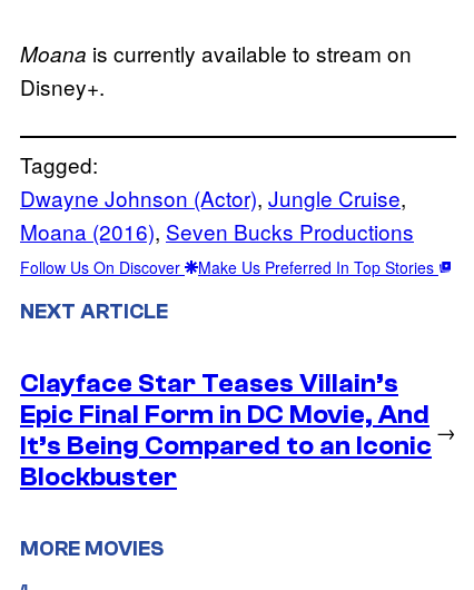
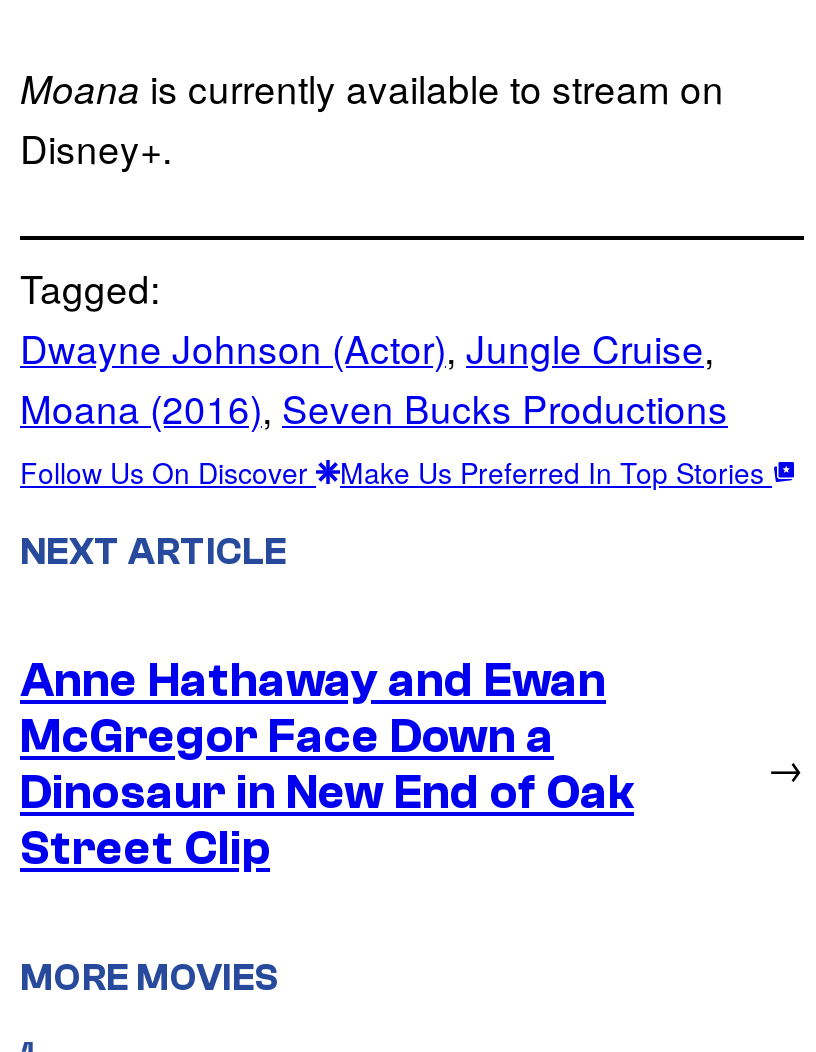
[20,368,432,491] Clayface Star Teases Villain’s | Epic Final Form in DC Movie, And | It’s Being Compared to an Iconic | Blockbuster -> [20,653,634,875] Anne Hathaway and Ewan | McGregor Face Down a | Dinosaur in New End of Oak | Street Clip

